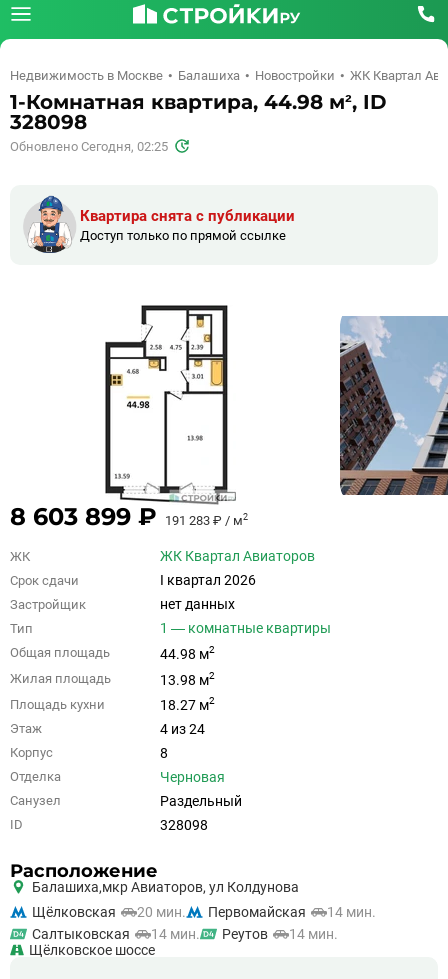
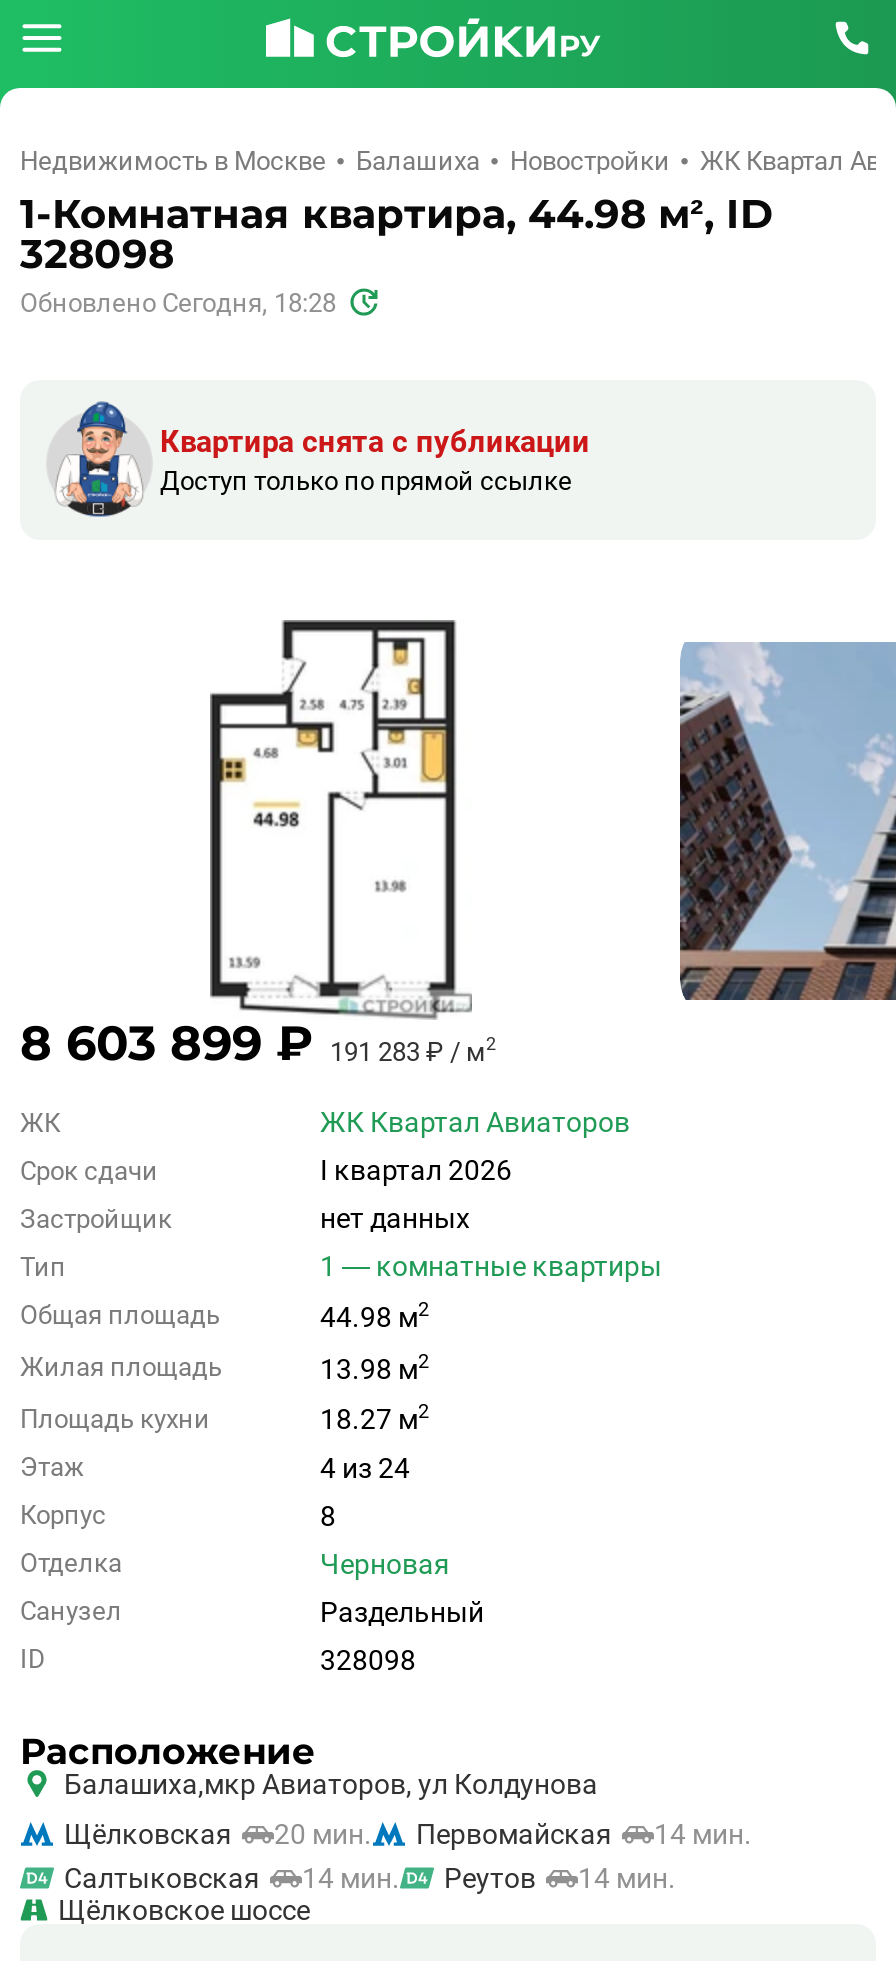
[10,138,168,153] Обновлено Сегодня, 02:25 -> [20,287,336,317] Обновлено Сегодня, 18:28

